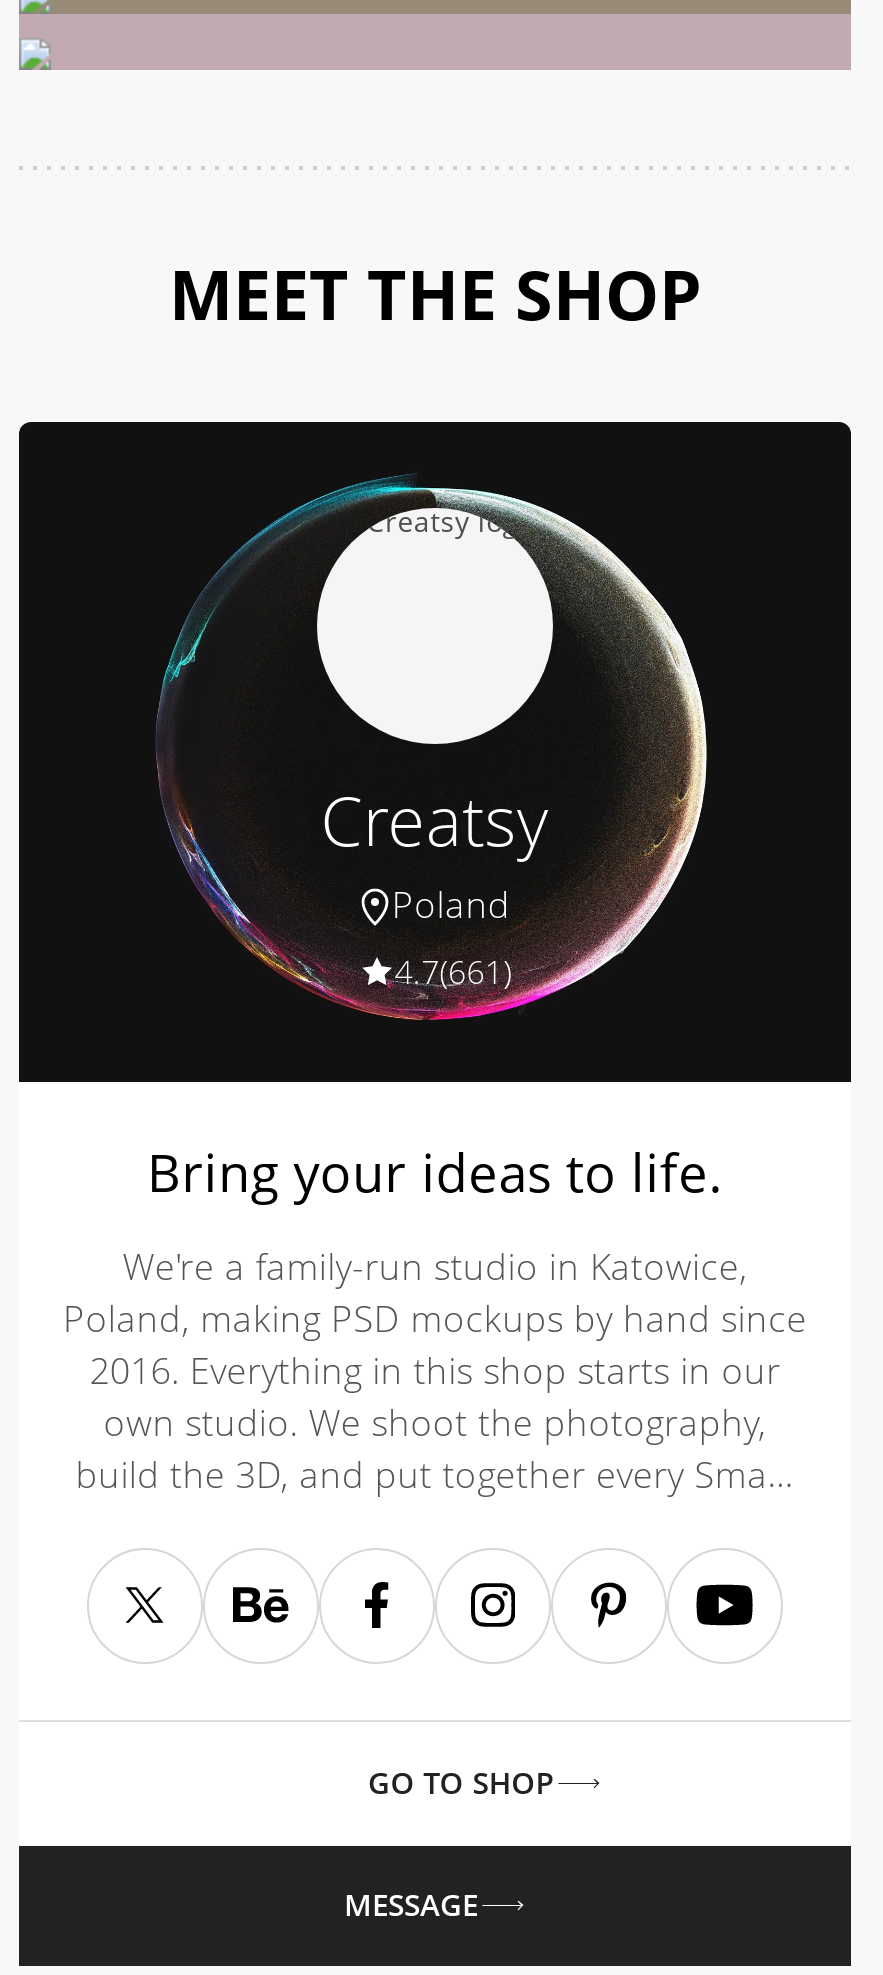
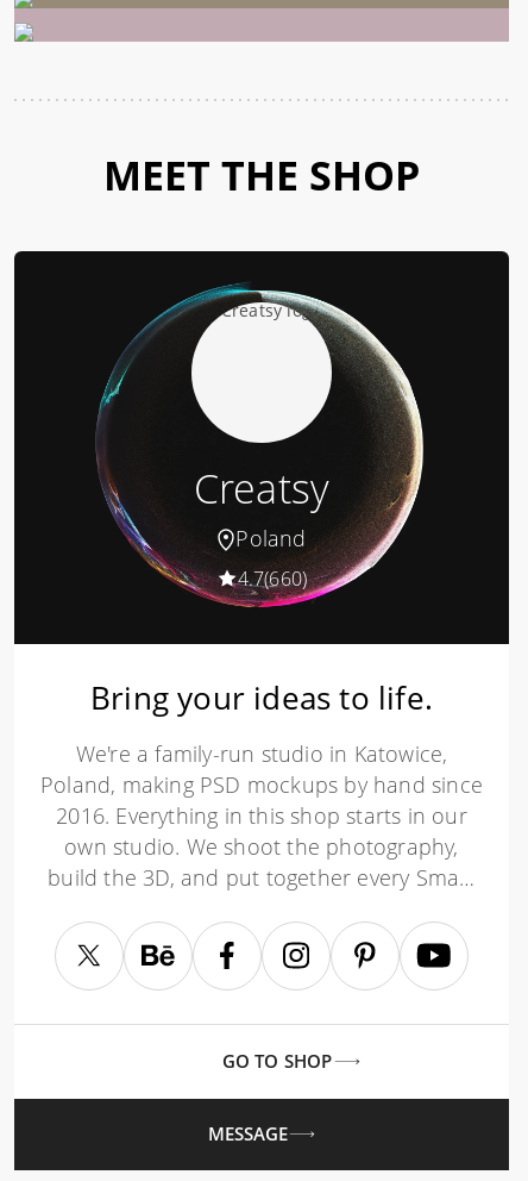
[394,950,512,994] 4.7(661) -> [237,566,307,592] 4.7(660)

